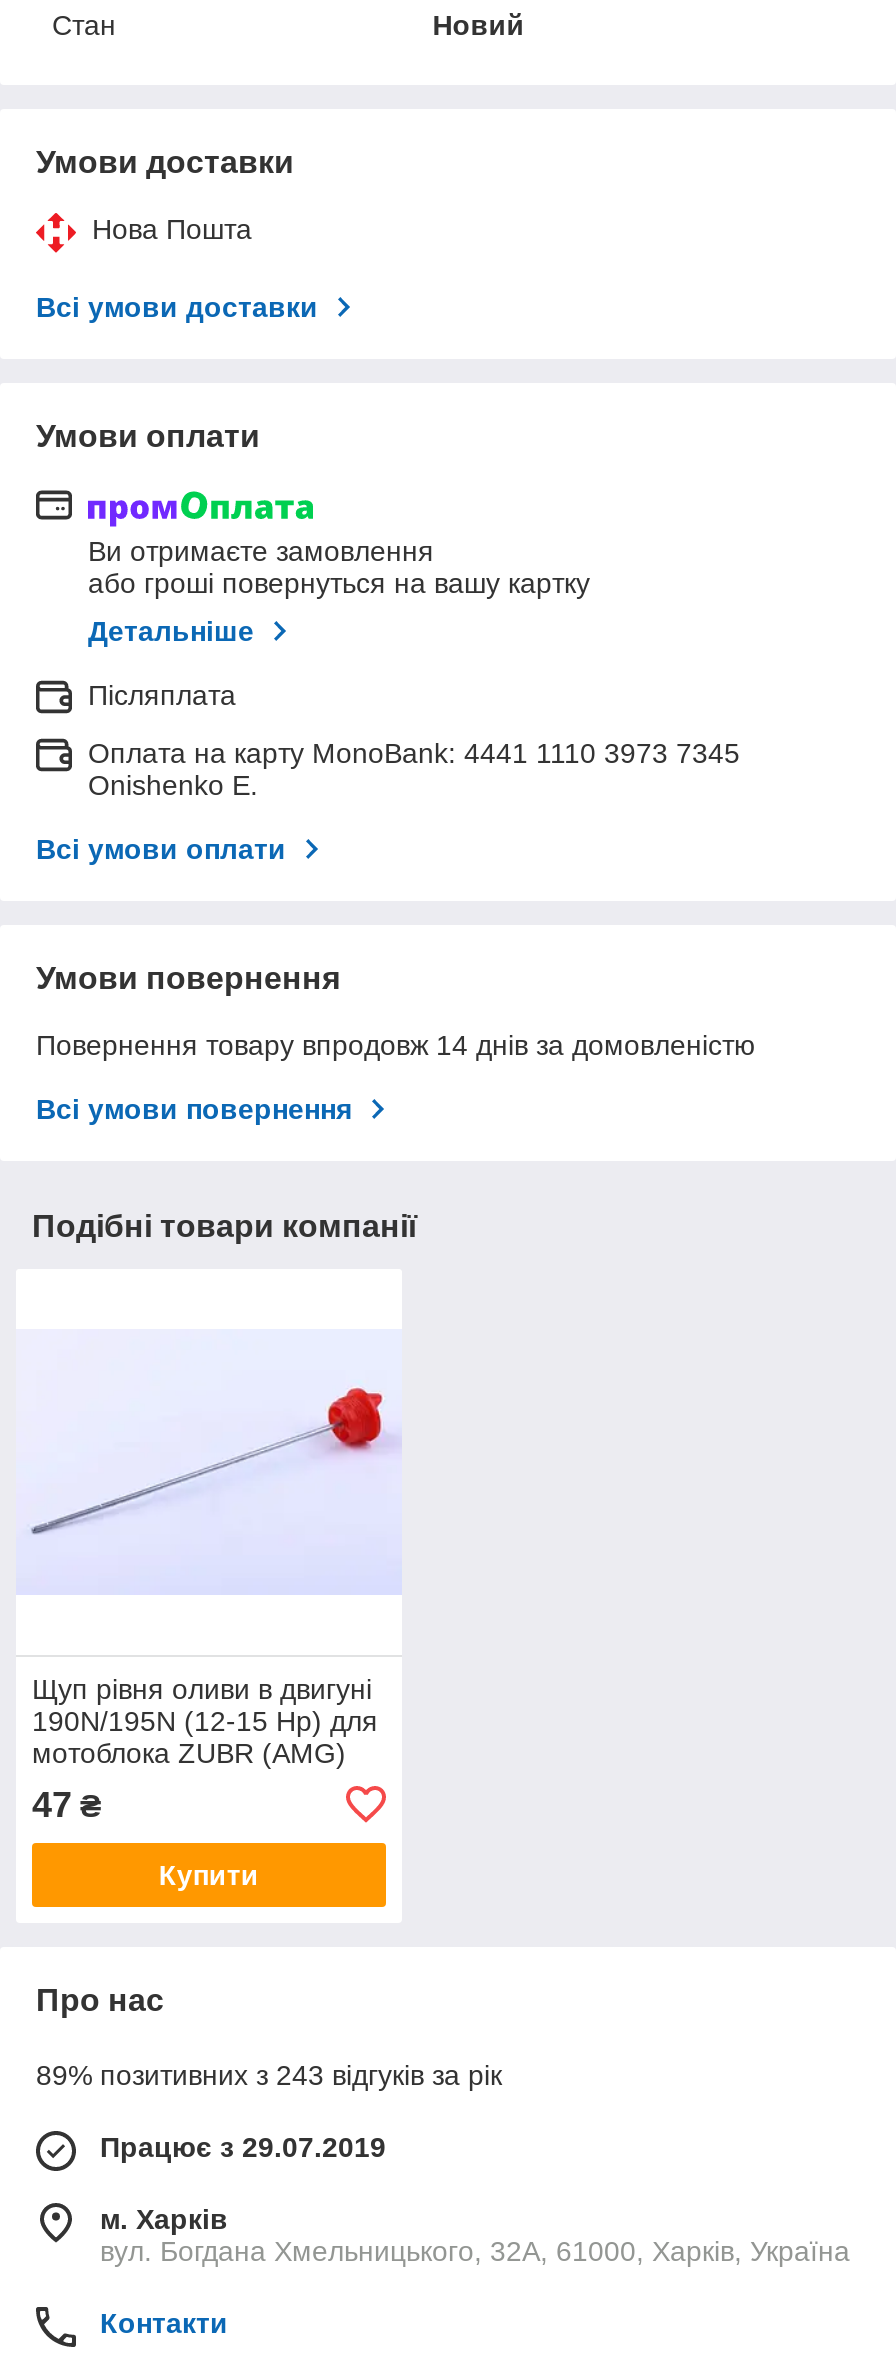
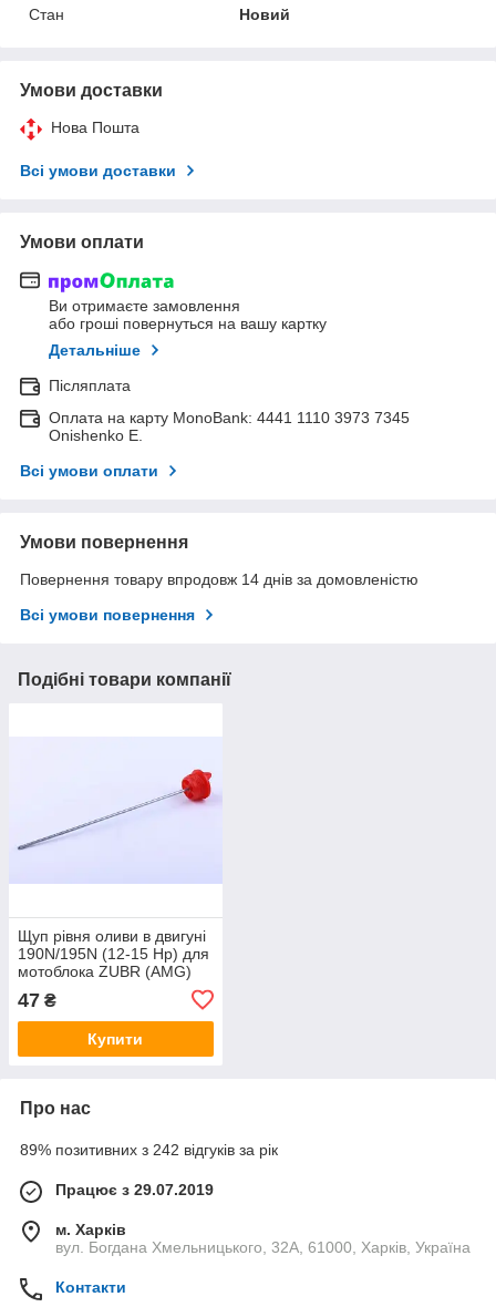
[36,2059,502,2091] 89% позитивних з 243 відгуків за рік -> [20,1141,278,1158] 89% позитивних з 242 відгуків за рік

